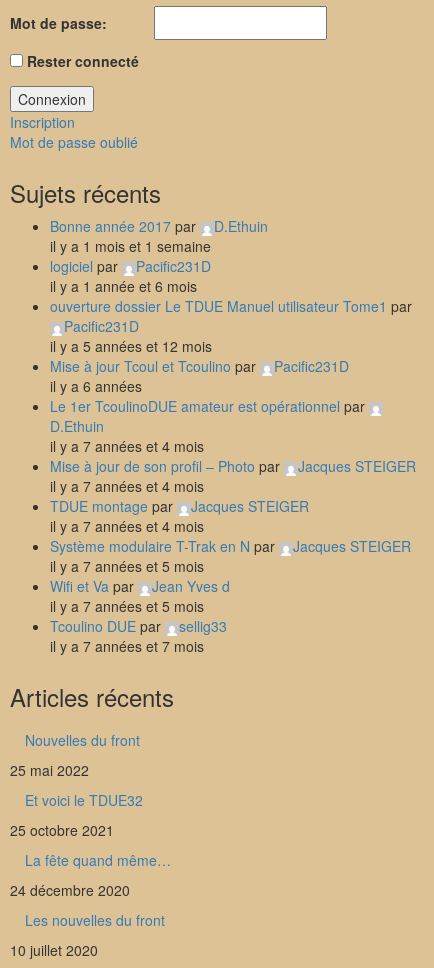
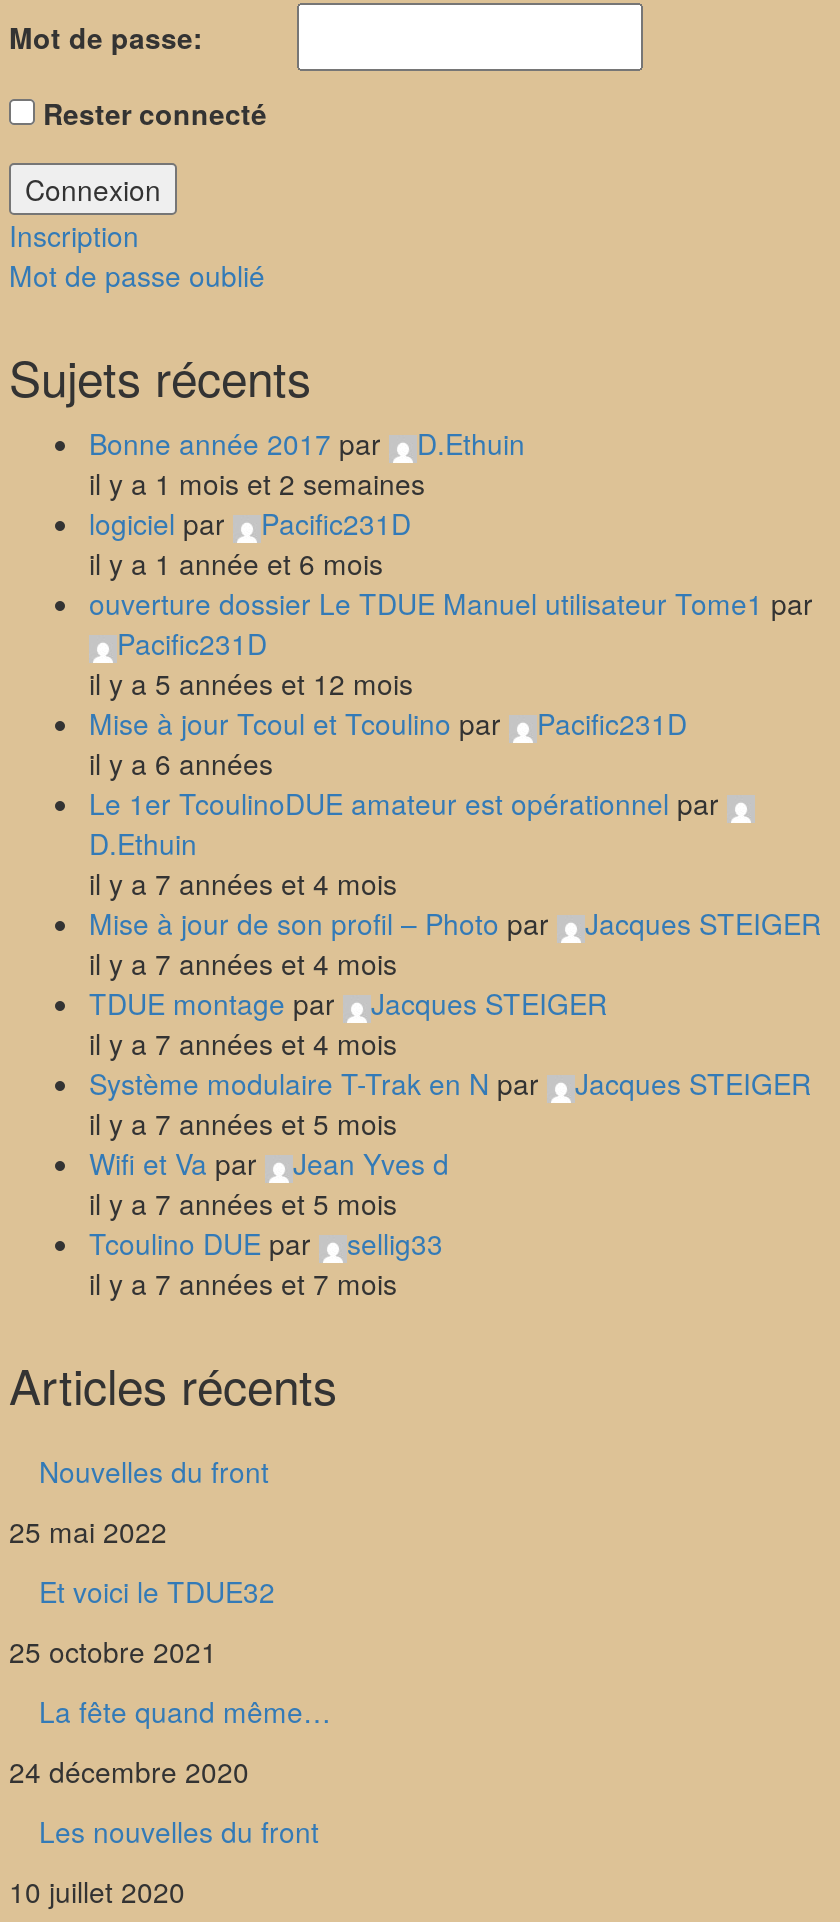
[50,236,211,256] il y a 1 mois et 1 semaine -> [89,464,425,504] il y a 1 mois et 2 semaines

